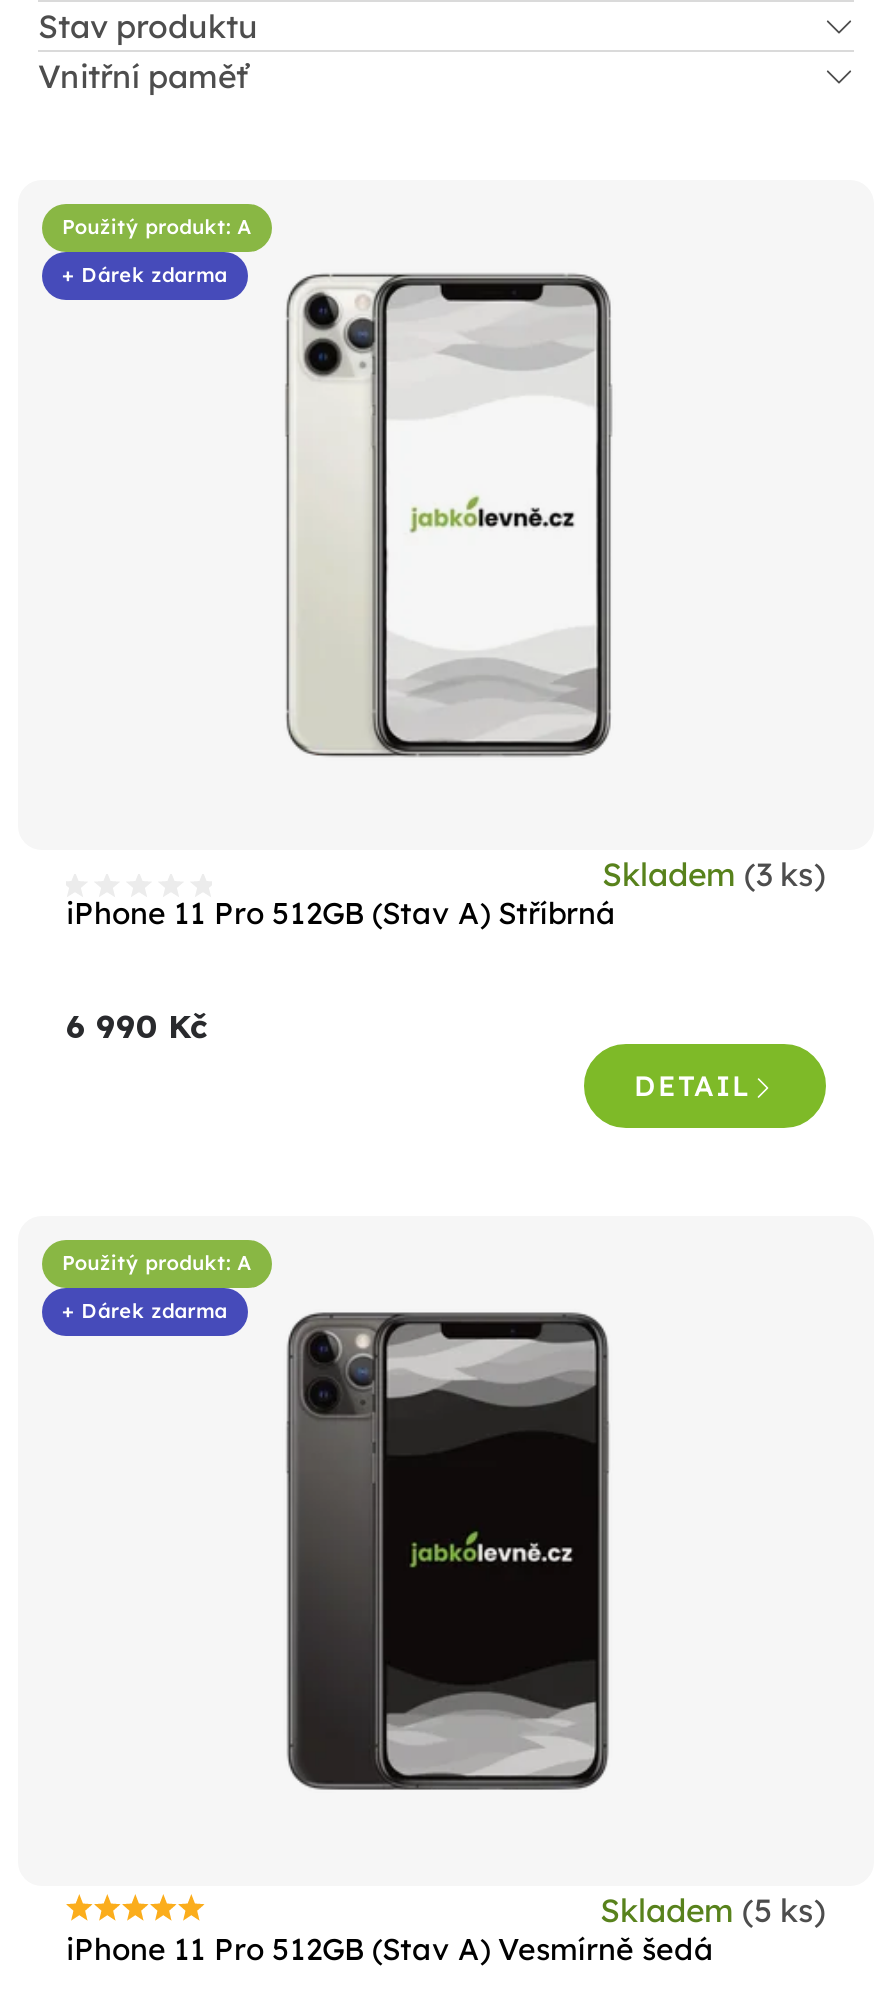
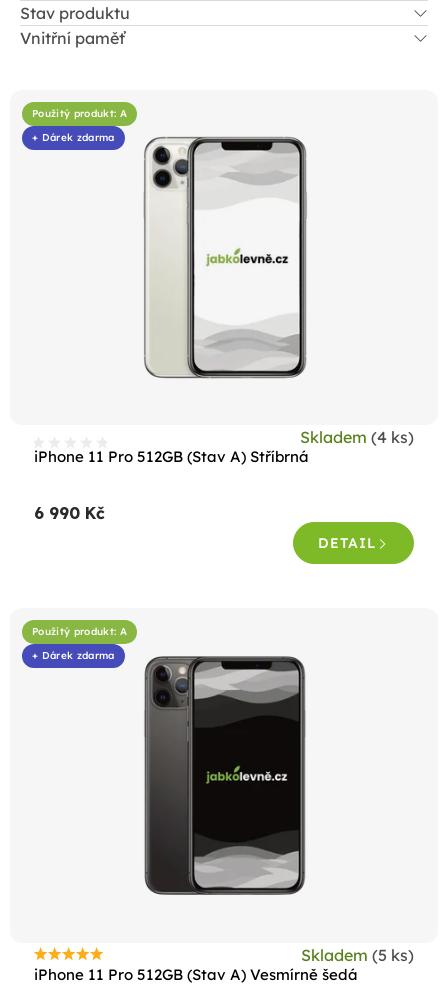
[602,854,826,894] Skladem (3 ks) -> [300,427,414,447] Skladem (4 ks)

